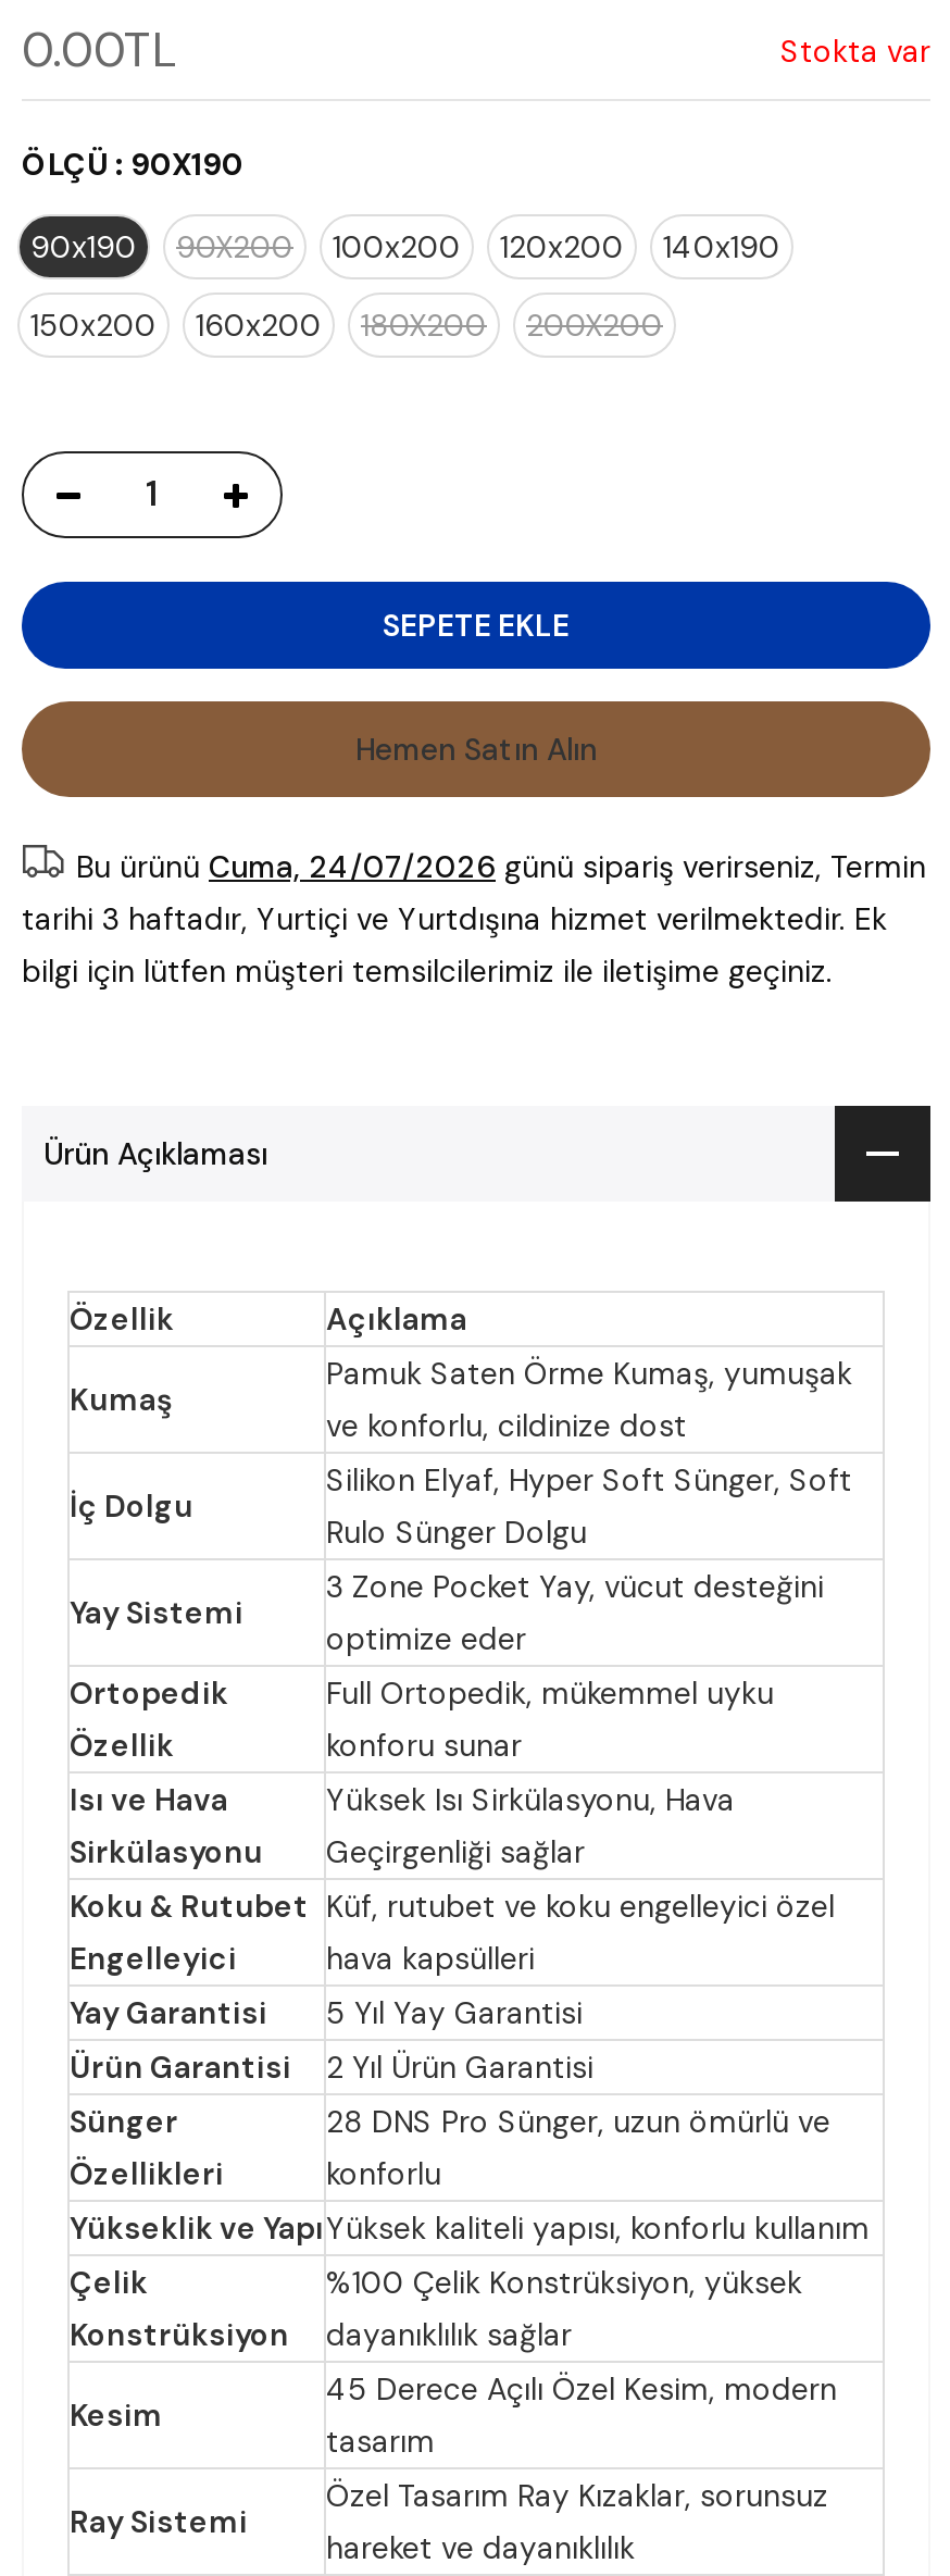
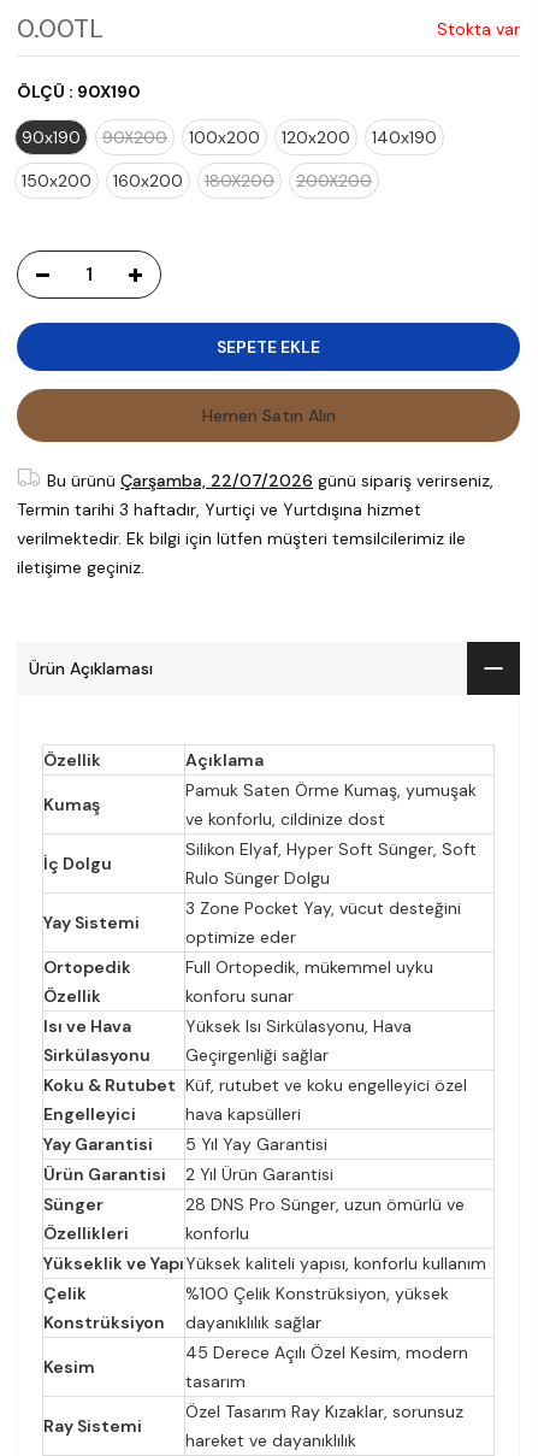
[22,846,926,990] Bu ürünü Cuma, 24/07/2026 günü sipariş verirseniz, Termin | tarihi 3 haftadır, Yurtiçi ve Yurtdışına hizmet verilmektedir. Ek | bilgi için lütfen müşteri temsilcilerimiz ile iletişime geçiniz. -> [17,469,493,578] Bu ürünü Çarşamba, 22/07/2026 günü sipariş verirseniz, | Termin tarihi 3 haftadır, Yurtiçi ve Yurtdışına hizmet | verilmektedir. Ek bilgi için lütfen müşteri temsilcilerimiz ile | iletişime geçiniz.

